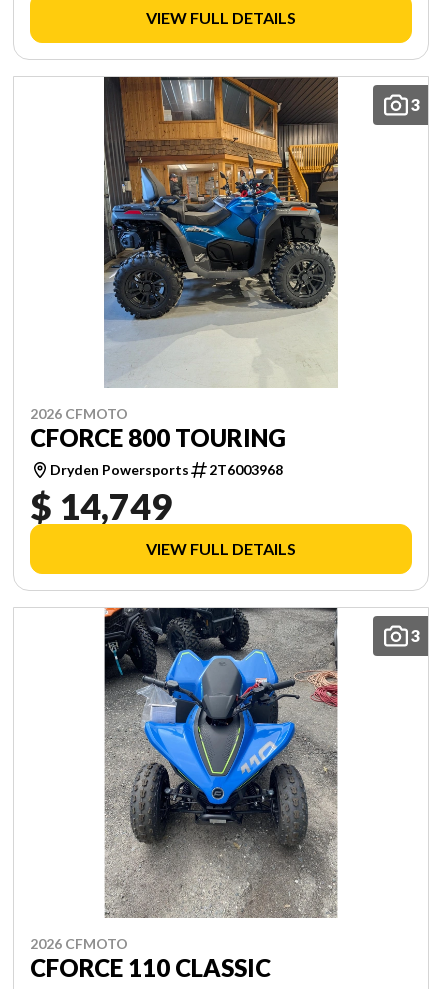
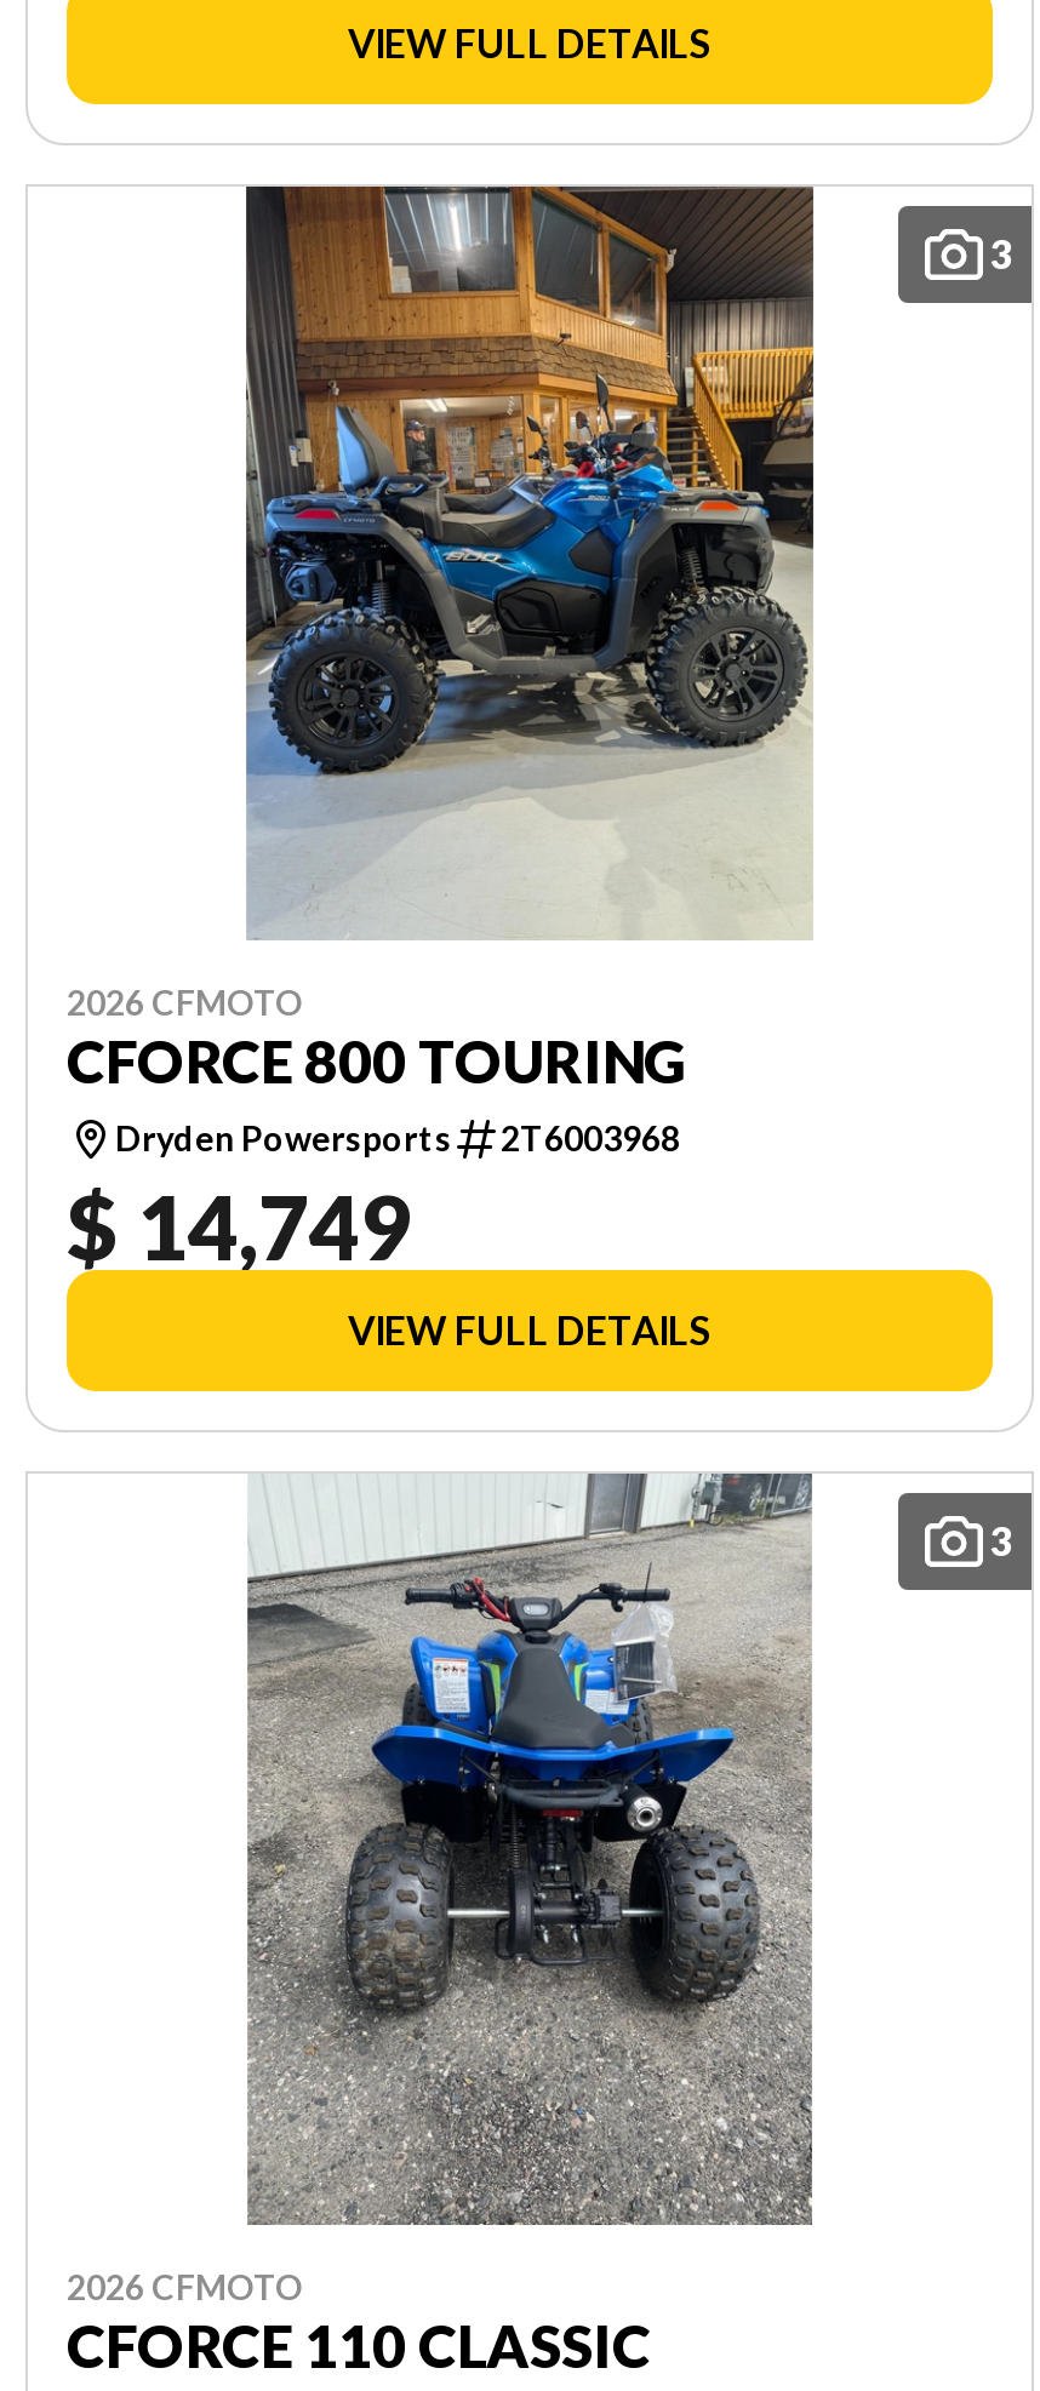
[104,607,338,917] [image] -> [246,1474,811,2225] [image]

